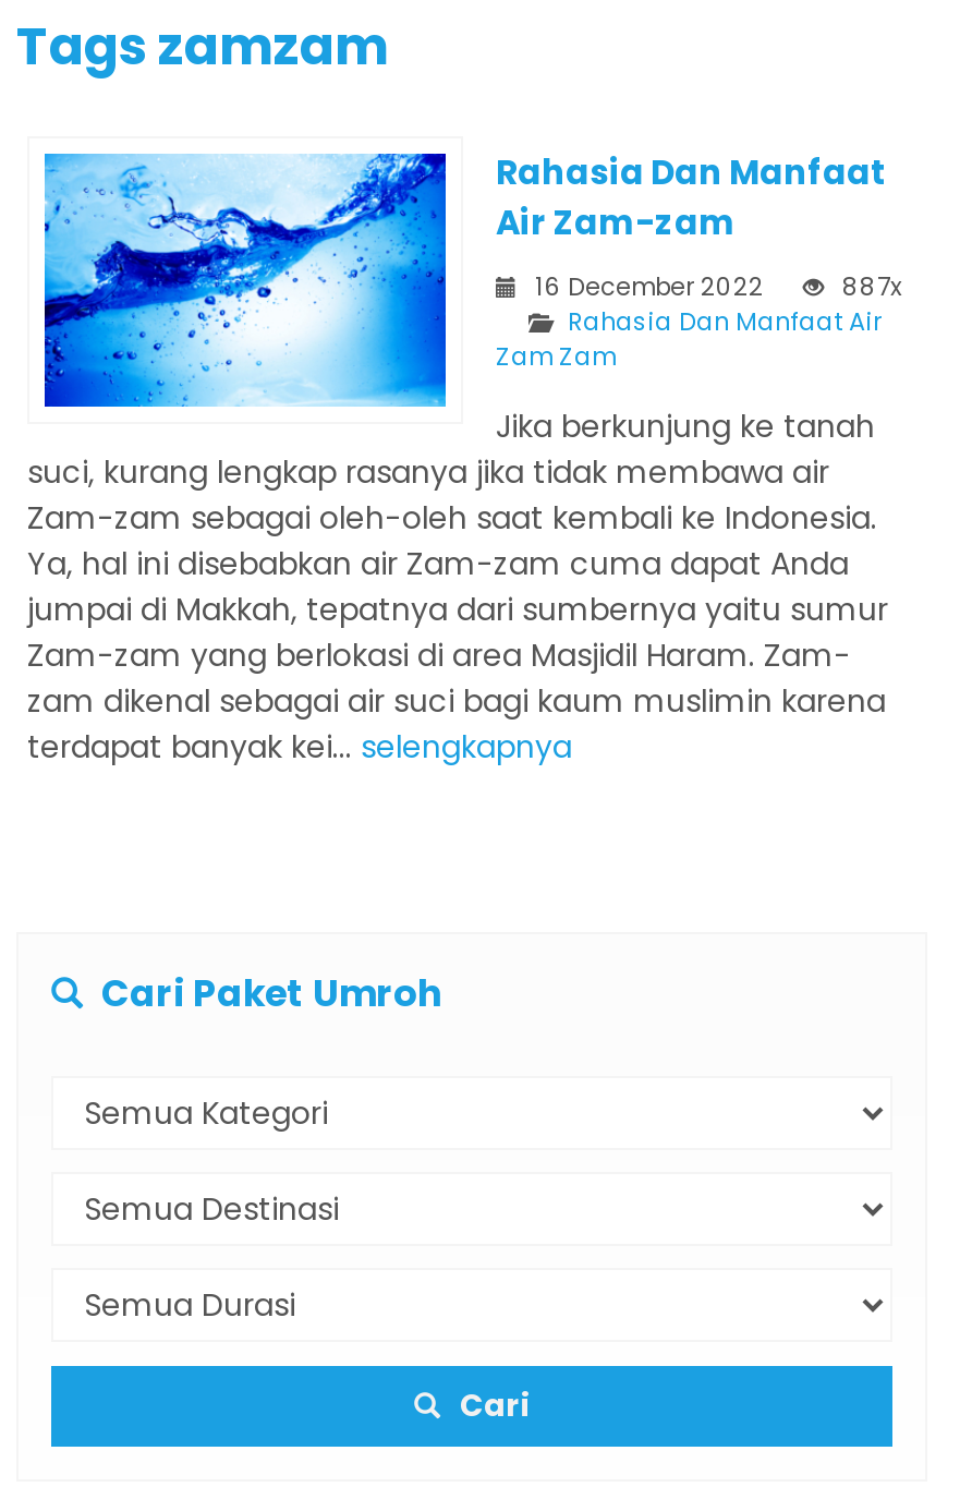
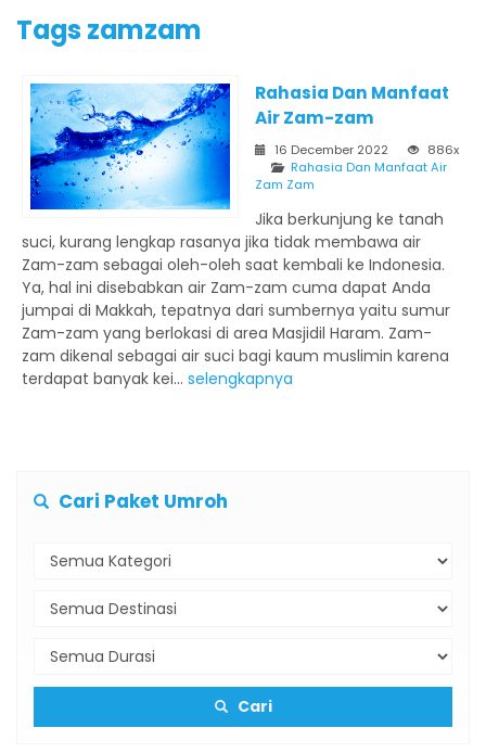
[528,269,901,304] 16 December 2022 887x -> [271,141,459,158] 16 December 2022 886x

